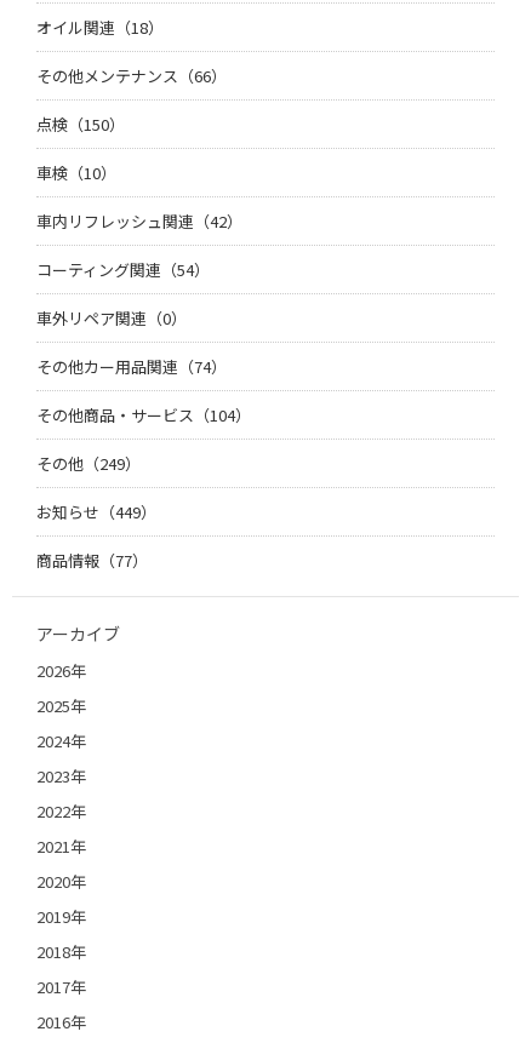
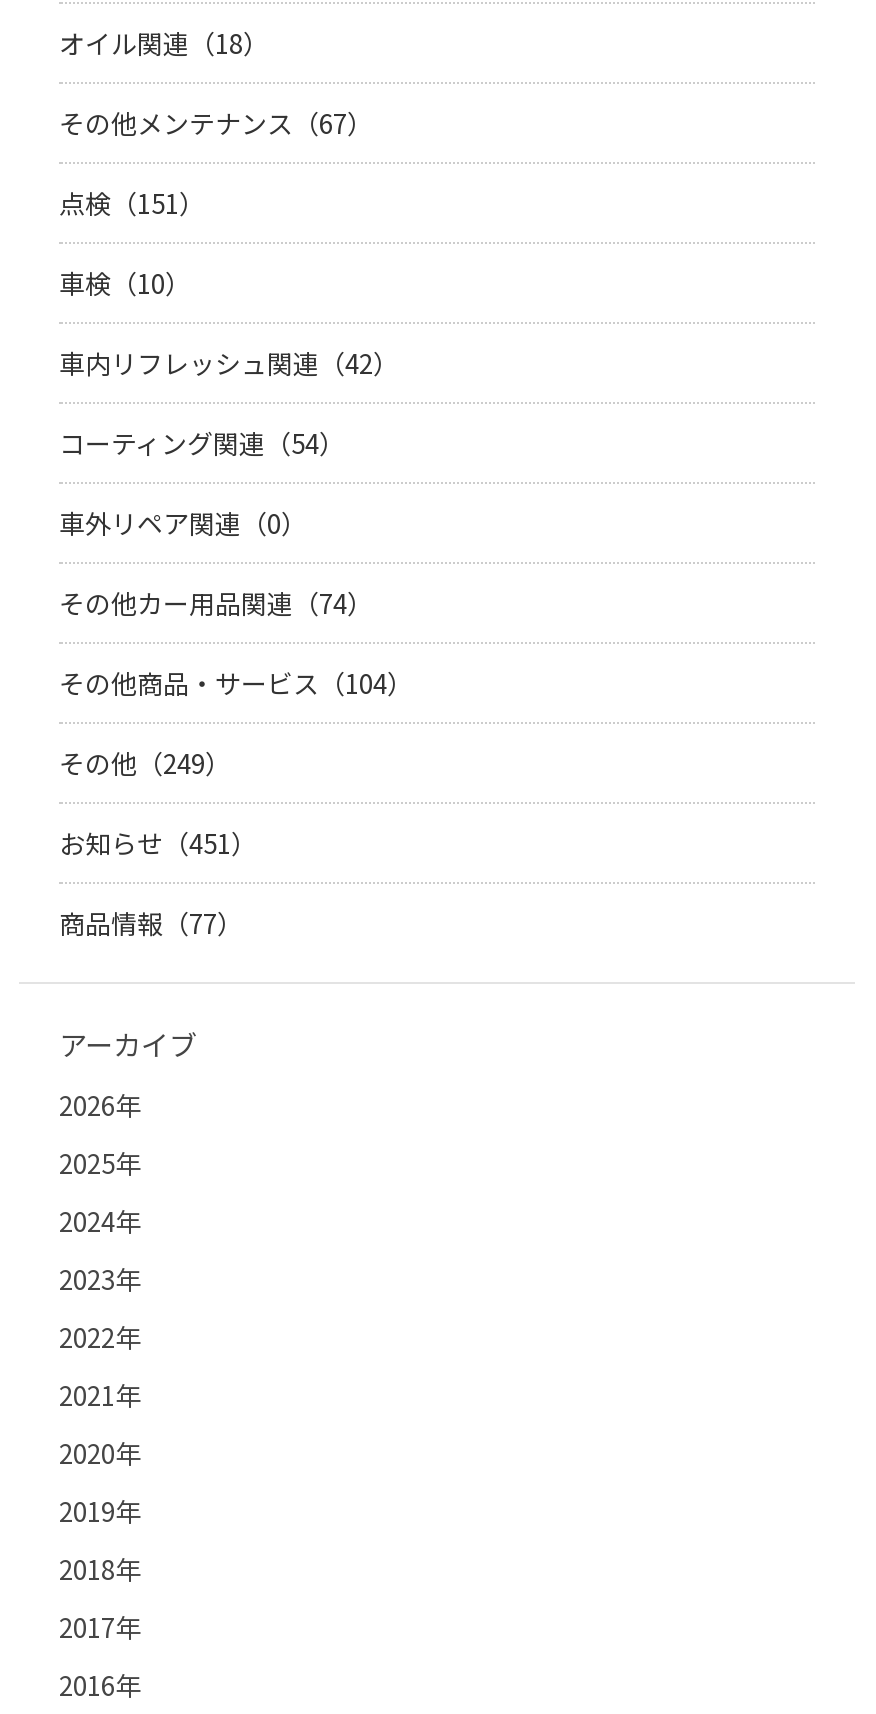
[36,64,227,87] その他メンテナンス（66） -> [59,104,373,142] その他メンテナンス（67）
[36,113,125,136] 点検（150） -> [59,184,205,222] 点検（151）
[36,501,156,524] お知らせ（449） -> [59,824,257,862] お知らせ（451）

